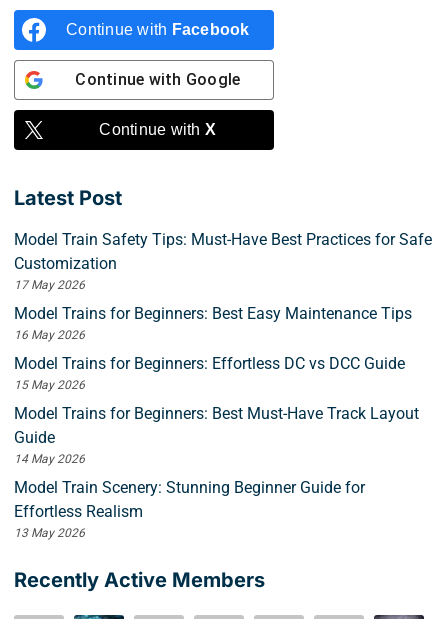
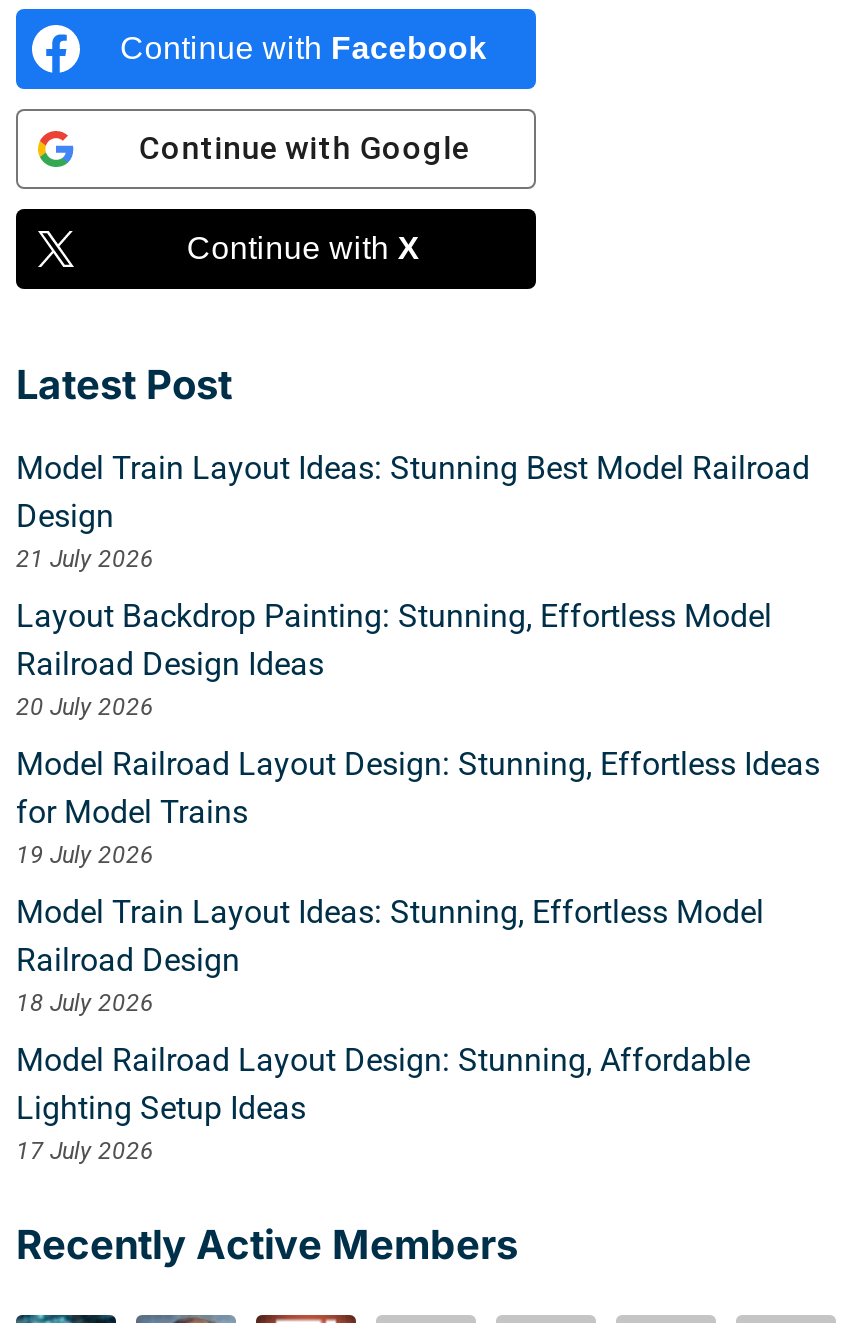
[14,230,432,292] Model Train Safety Tips: Must-Have Best Practices for Safe | Customization | 17 May 2026 -> [16,449,810,573] Model Train Layout Ideas: Stunning Best Model Railroad | Design | 21 July 2026
[14,304,412,342] Model Trains for Beginners: Best Easy Maintenance Tips | 16 May 2026 -> [16,597,772,721] Layout Backdrop Painting: Stunning, Effortless Model | Railroad Design Ideas | 20 July 2026
[14,354,405,392] Model Trains for Beginners: Effortless DC vs DCC Guide | 15 May 2026 -> [16,745,820,869] Model Railroad Layout Design: Stunning, Effortless Ideas | for Model Trains | 19 July 2026
[14,404,419,466] Model Trains for Beginners: Best Must-Have Track Layout | Guide | 14 May 2026 -> [16,893,764,1017] Model Train Layout Ideas: Stunning, Effortless Model | Railroad Design | 18 July 2026
[14,478,365,540] Model Train Scenery: Stunning Beginner Guide for | Effortless Realism | 13 May 2026 -> [16,1041,750,1165] Model Railroad Layout Design: Stunning, Affordable | Lighting Setup Ideas | 17 July 2026

